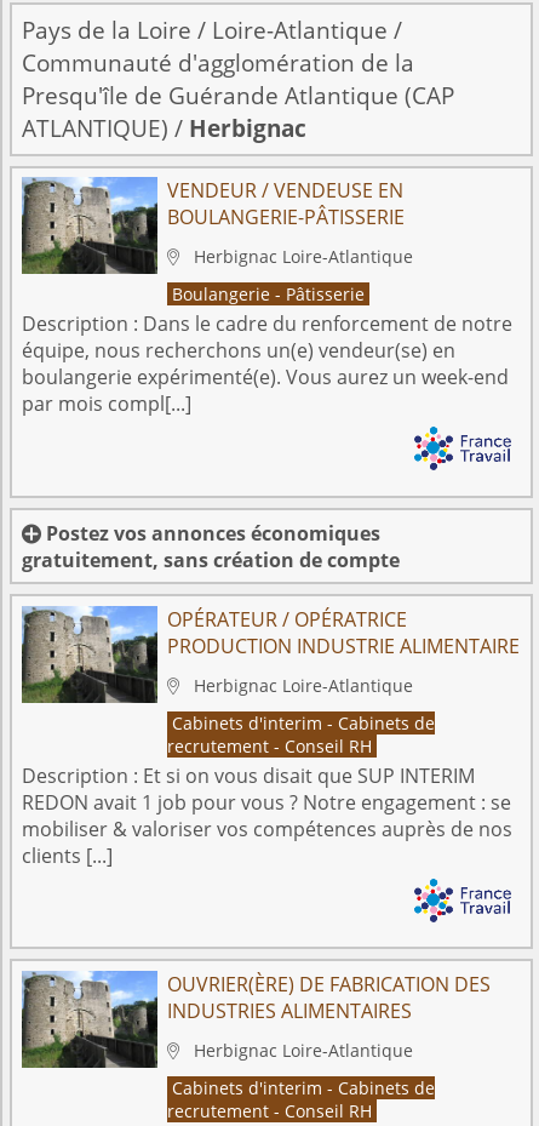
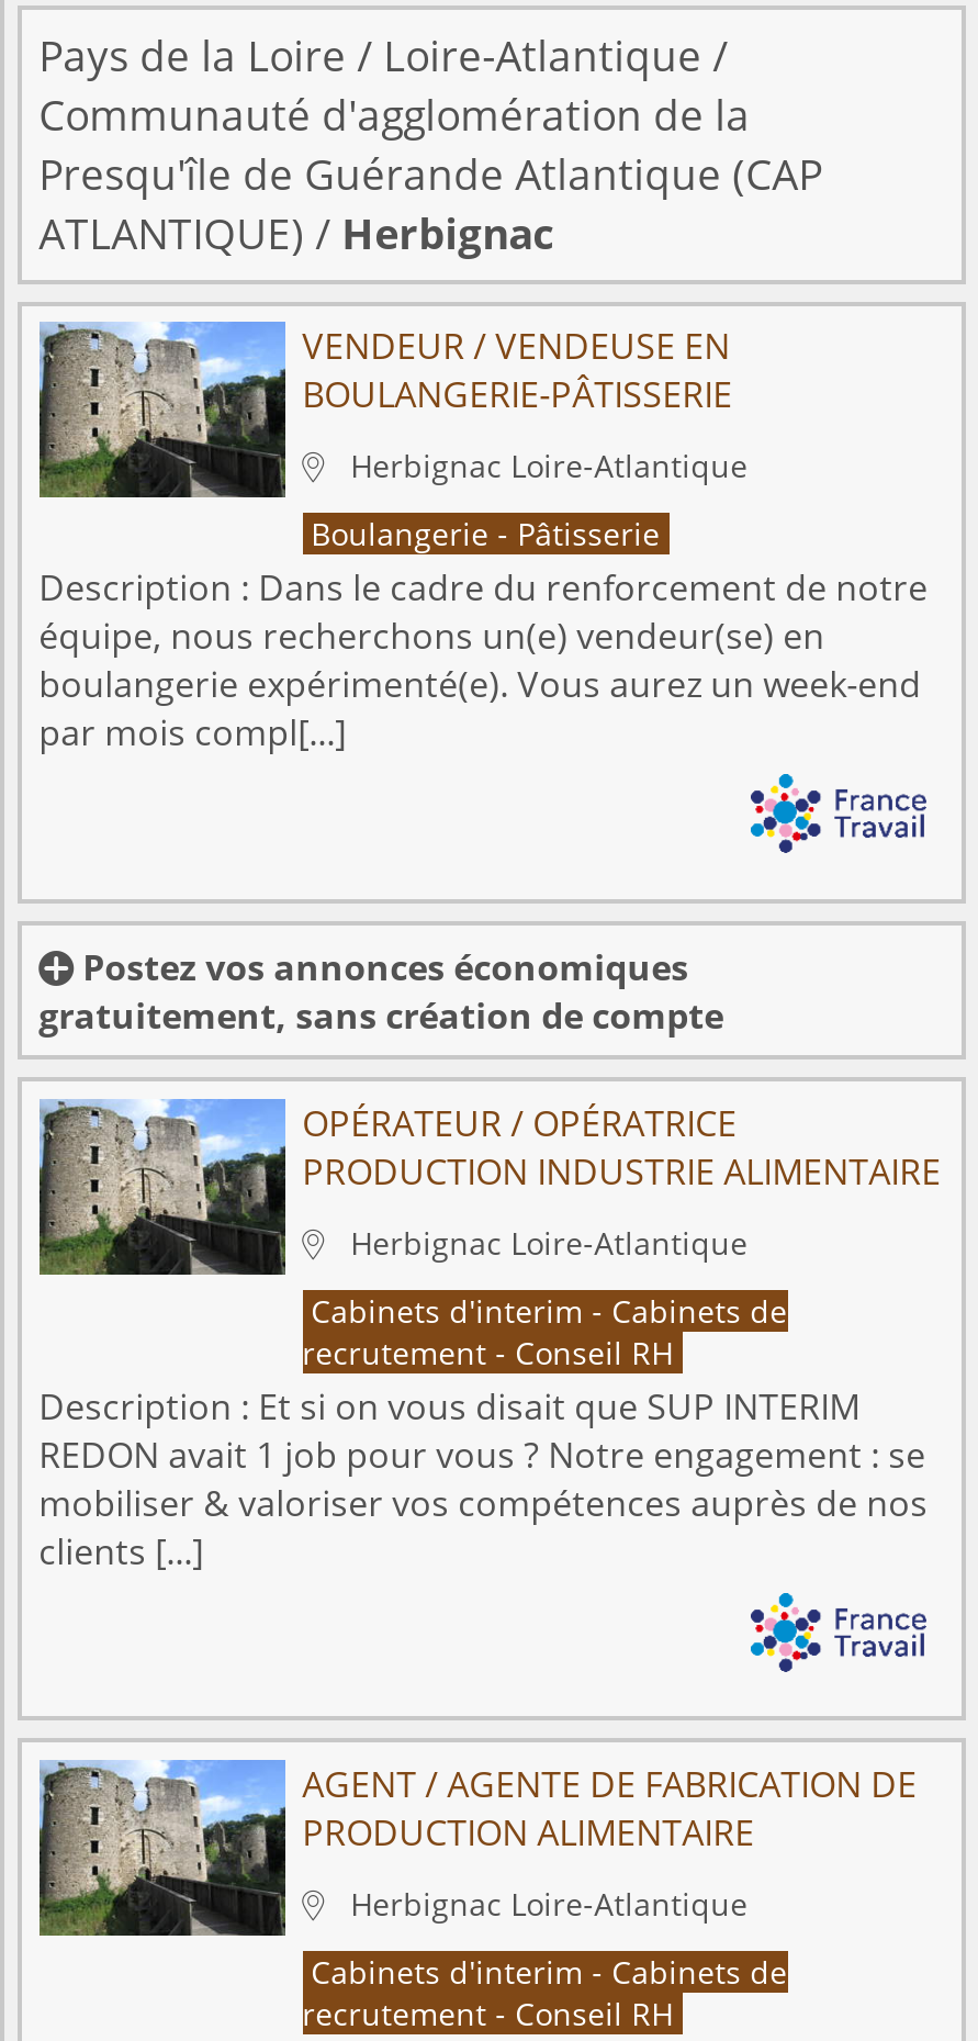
[167,971,490,1024] OUVRIER(ÈRE) DE FABRICATION DES | INDUSTRIES ALIMENTAIRES -> [302,1760,917,1856] AGENT / AGENTE DE FABRICATION DE | PRODUCTION ALIMENTAIRE

